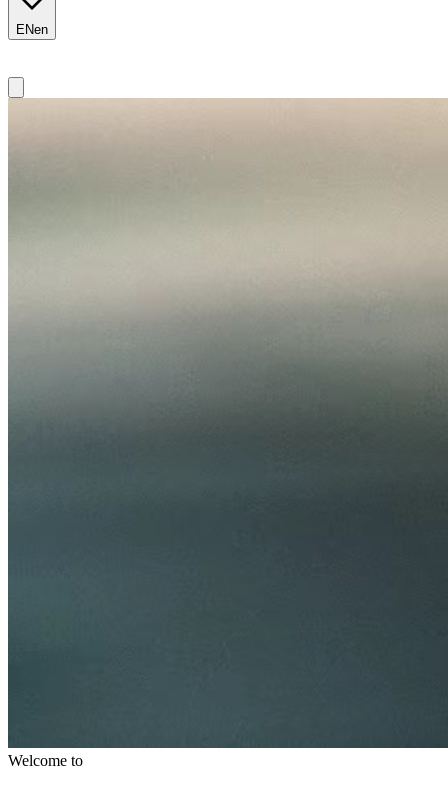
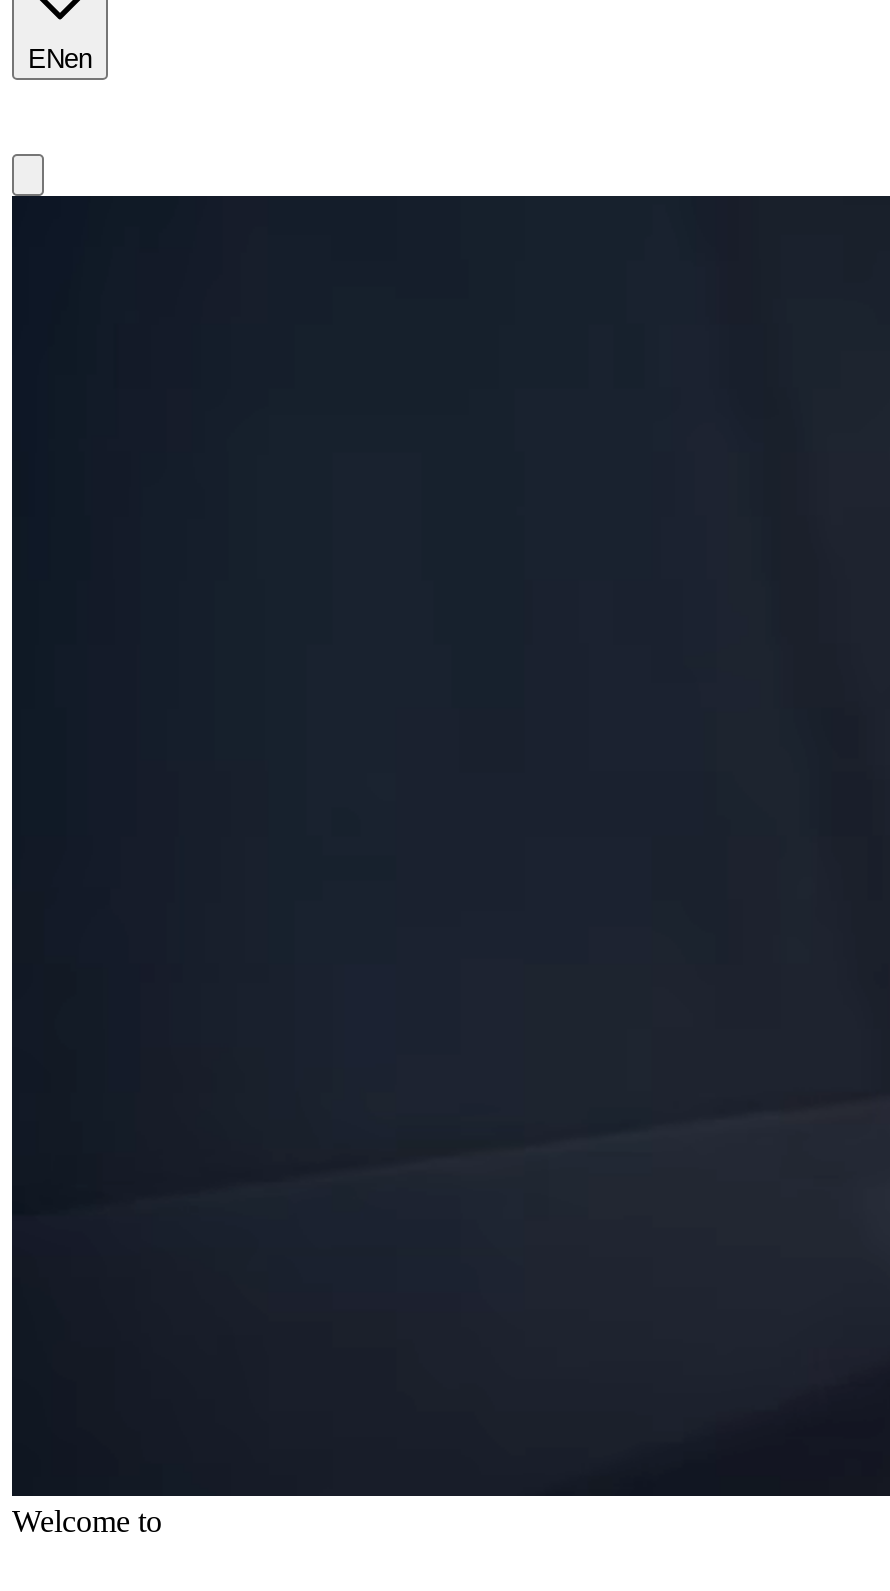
[7,97,445,748] [image] -> none

